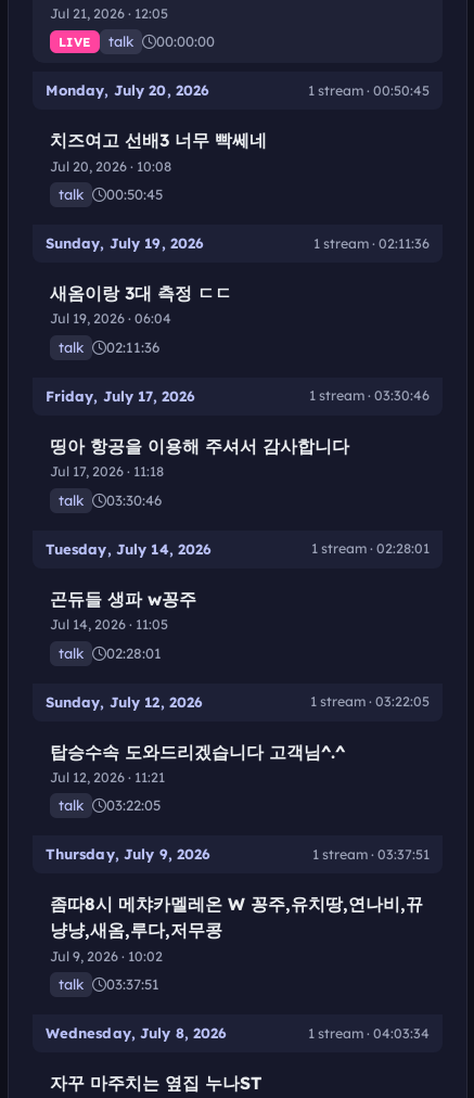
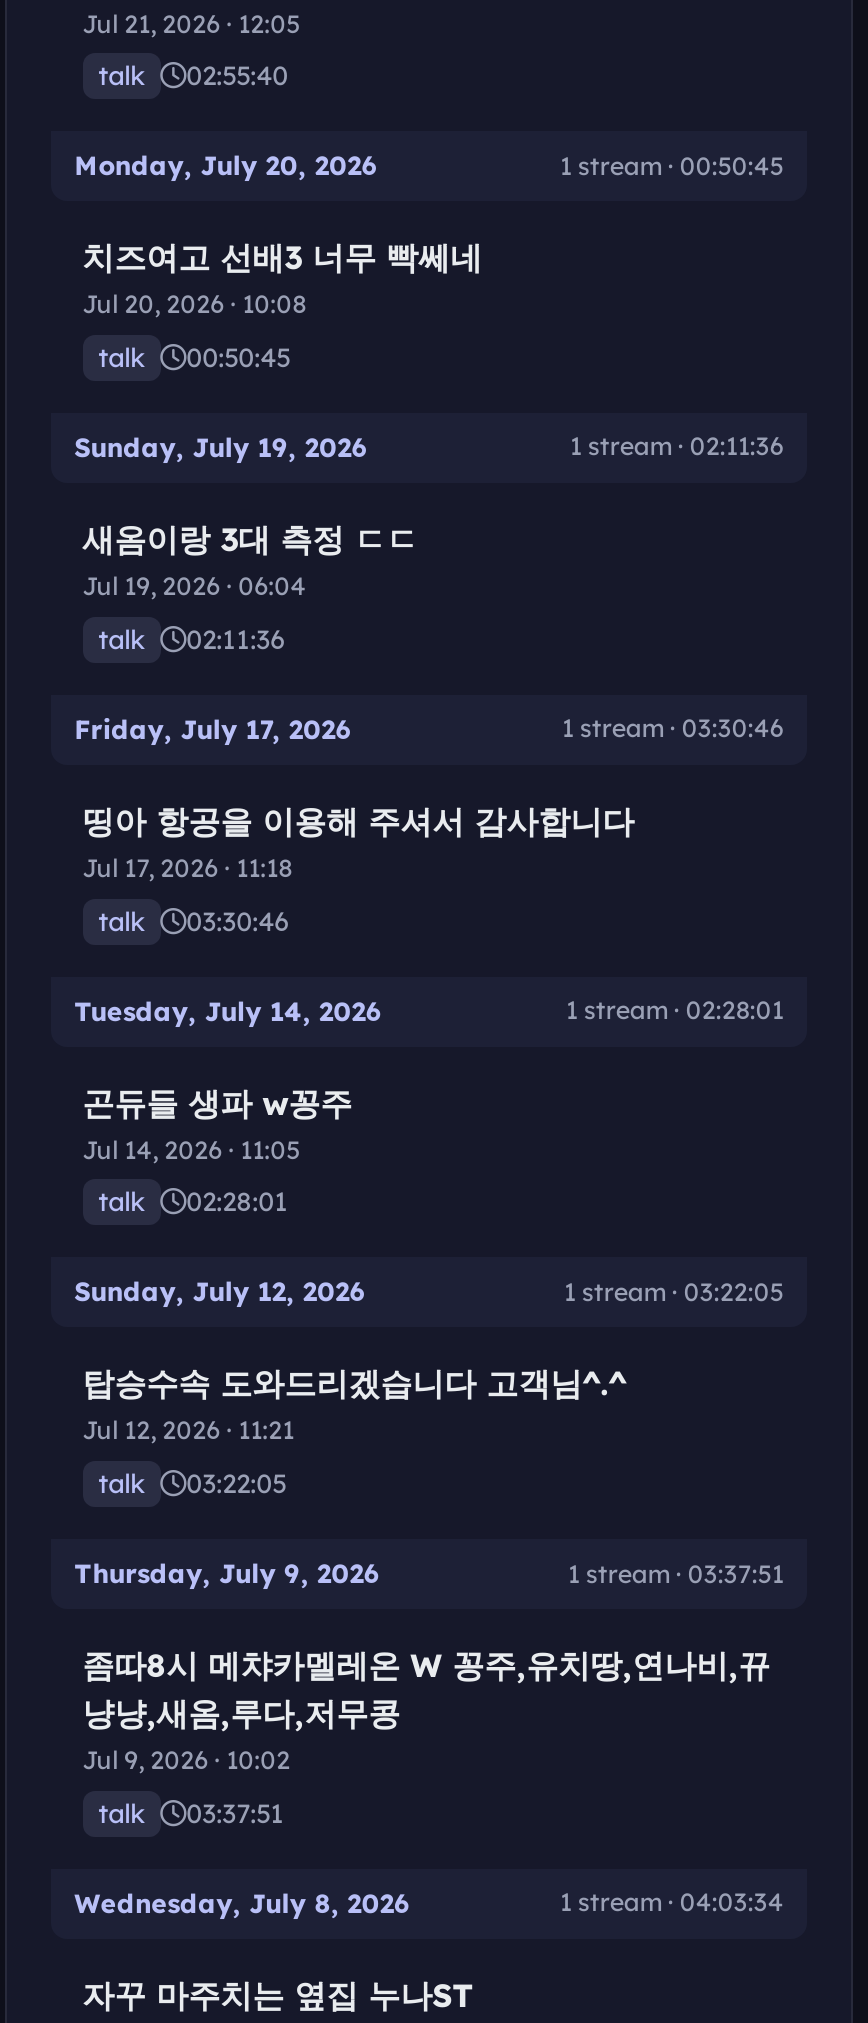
[58,34,91,50] LIVE -> none
[156,33,215,50] 00:00:00 -> [186,60,288,92] 02:55:40

